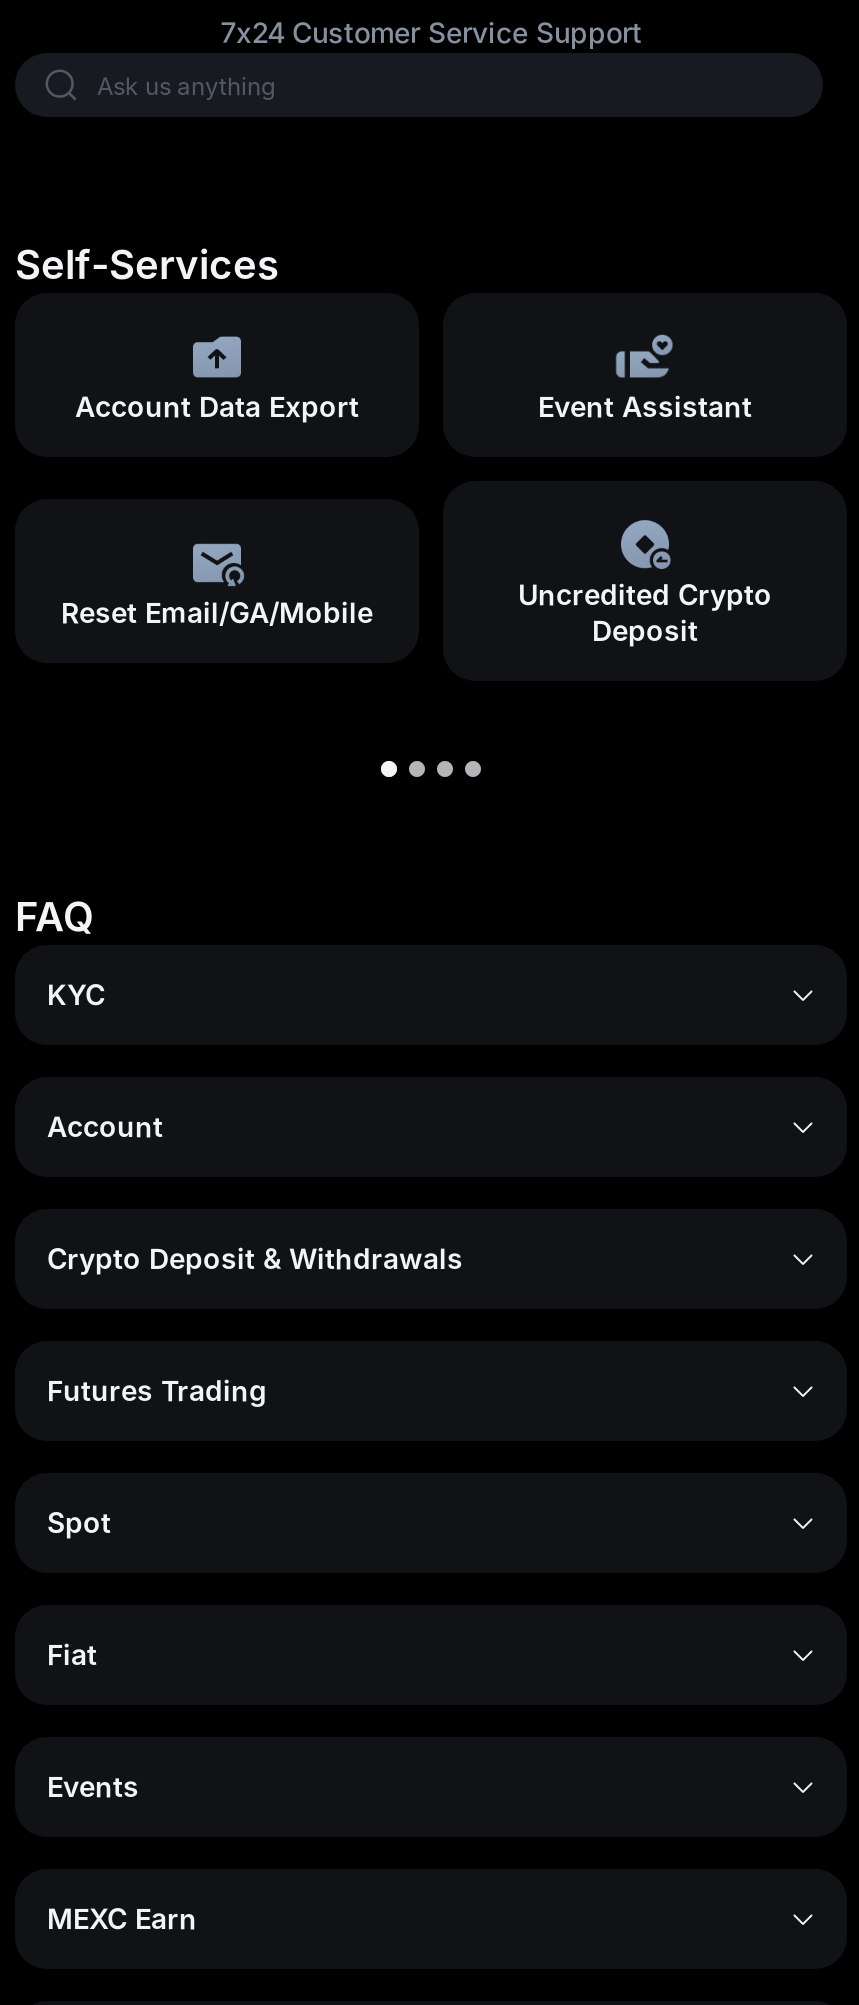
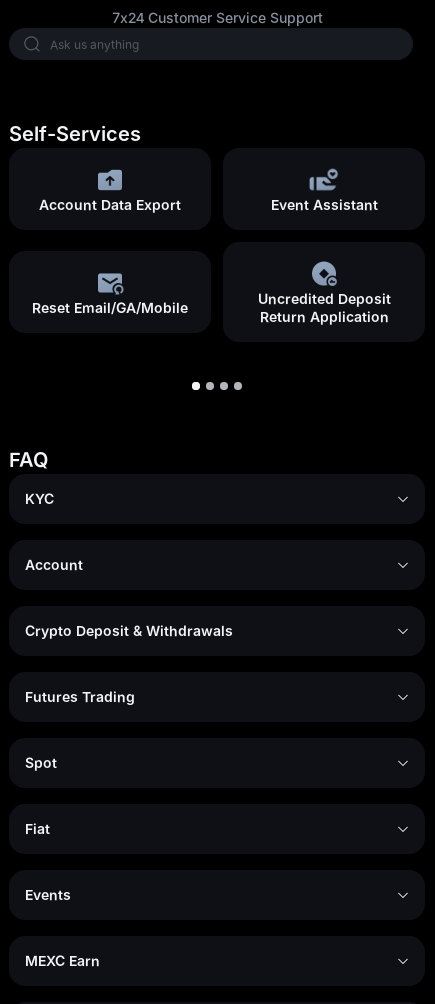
[518,577,772,647] Uncredited Crypto | Deposit -> [257,290,390,325] Uncredited Deposit | Return Application

